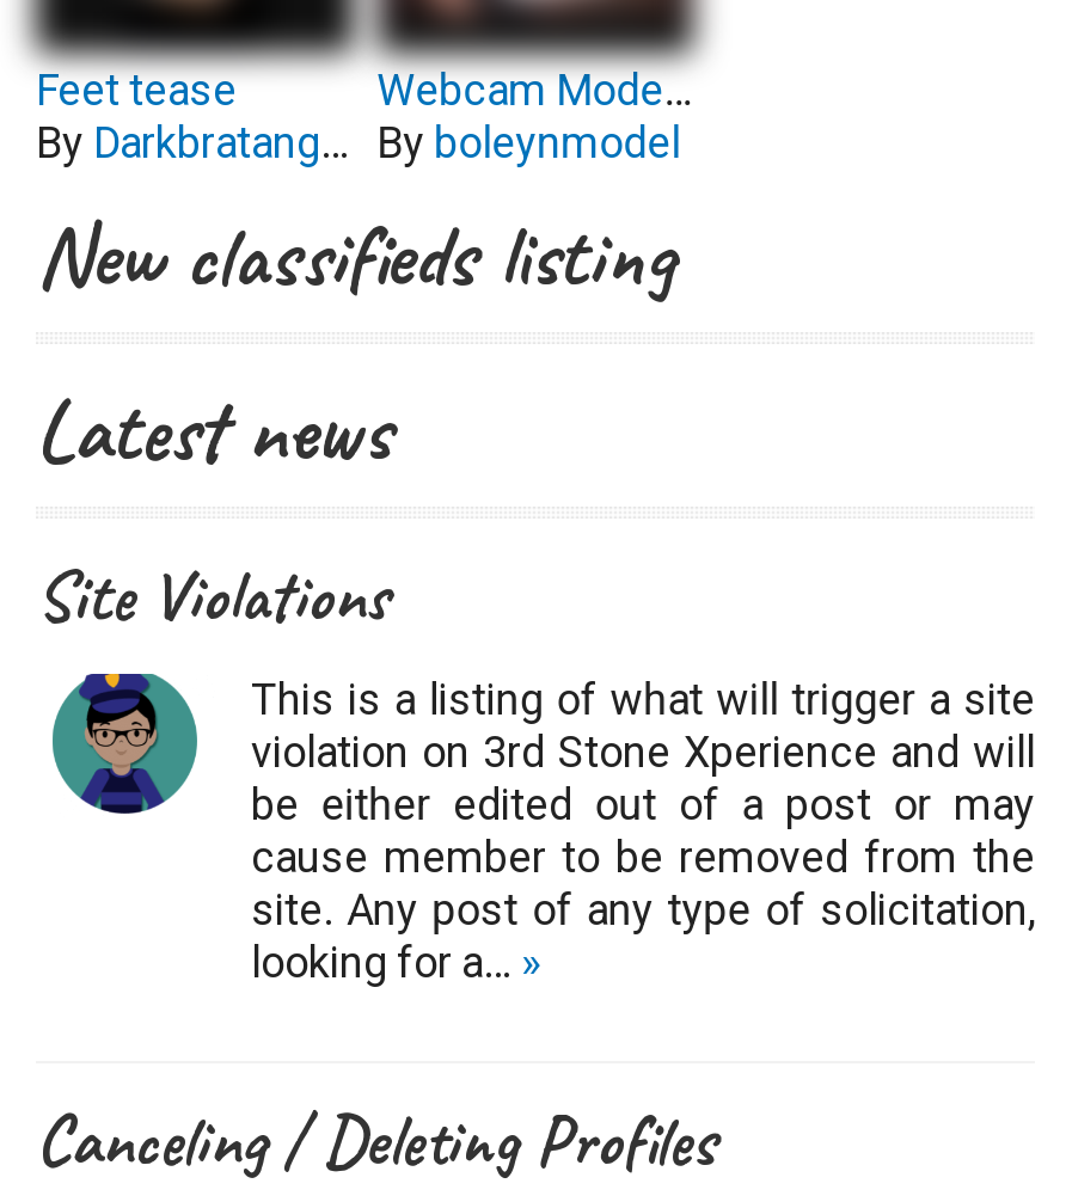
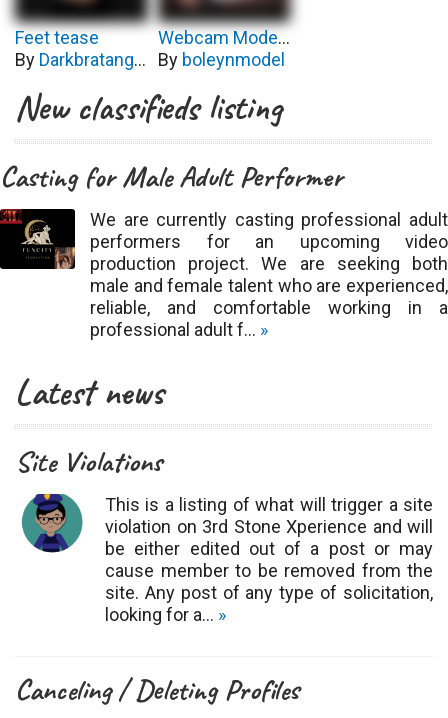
none -> [0,158,448,340] [image] | Casting for Male Adult Performer | We are currently casting professional adult | performers for an upcoming video | production project. We are seeking both | male and female talent who are experienced, | reliable, and comfortable working in a | professional adult f…»

